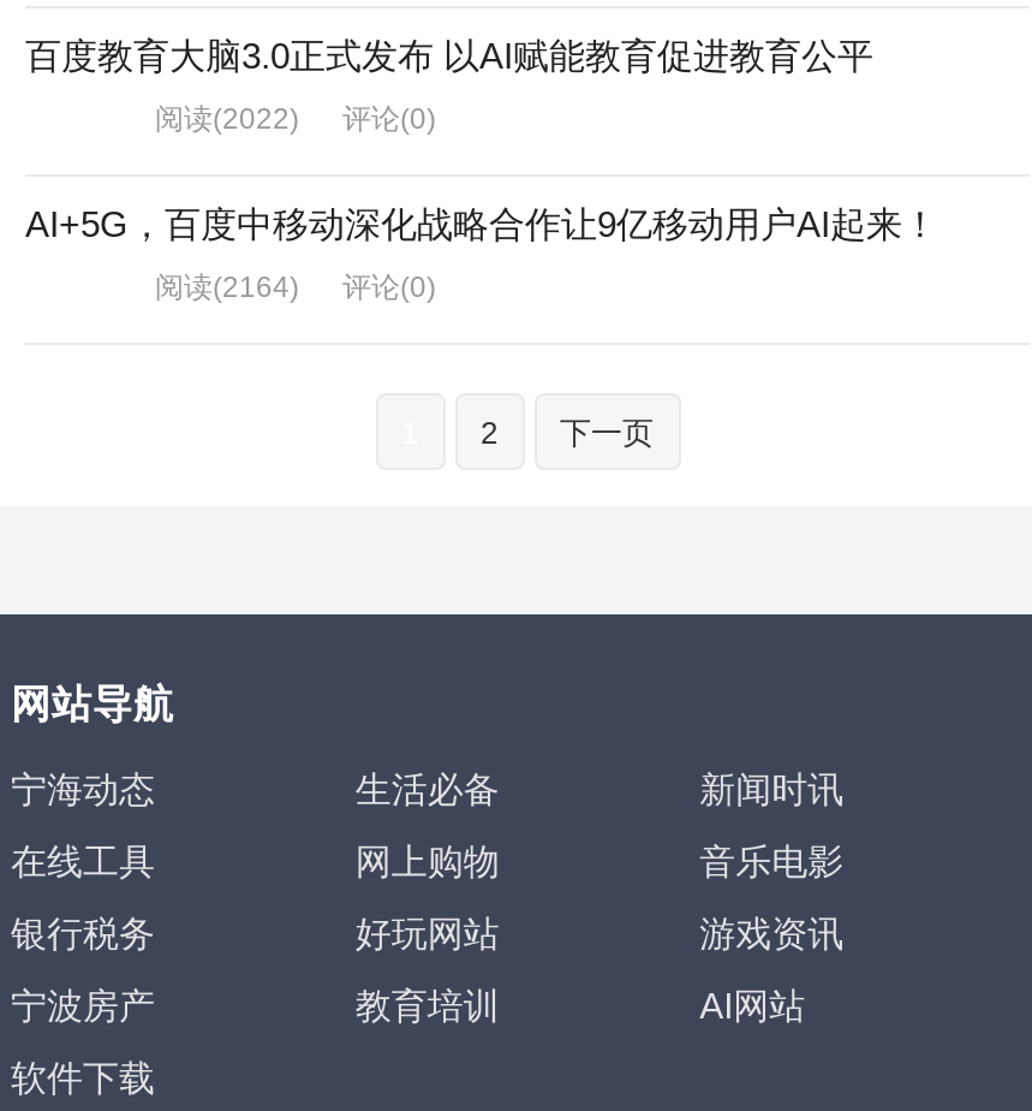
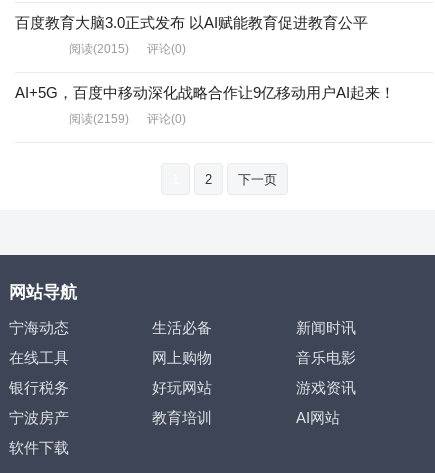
[155,103,299,136] 阅读(2022) -> [69,42,129,56] 阅读(2015)
[155,271,299,305] 阅读(2164) -> [69,112,129,126] 阅读(2159)

